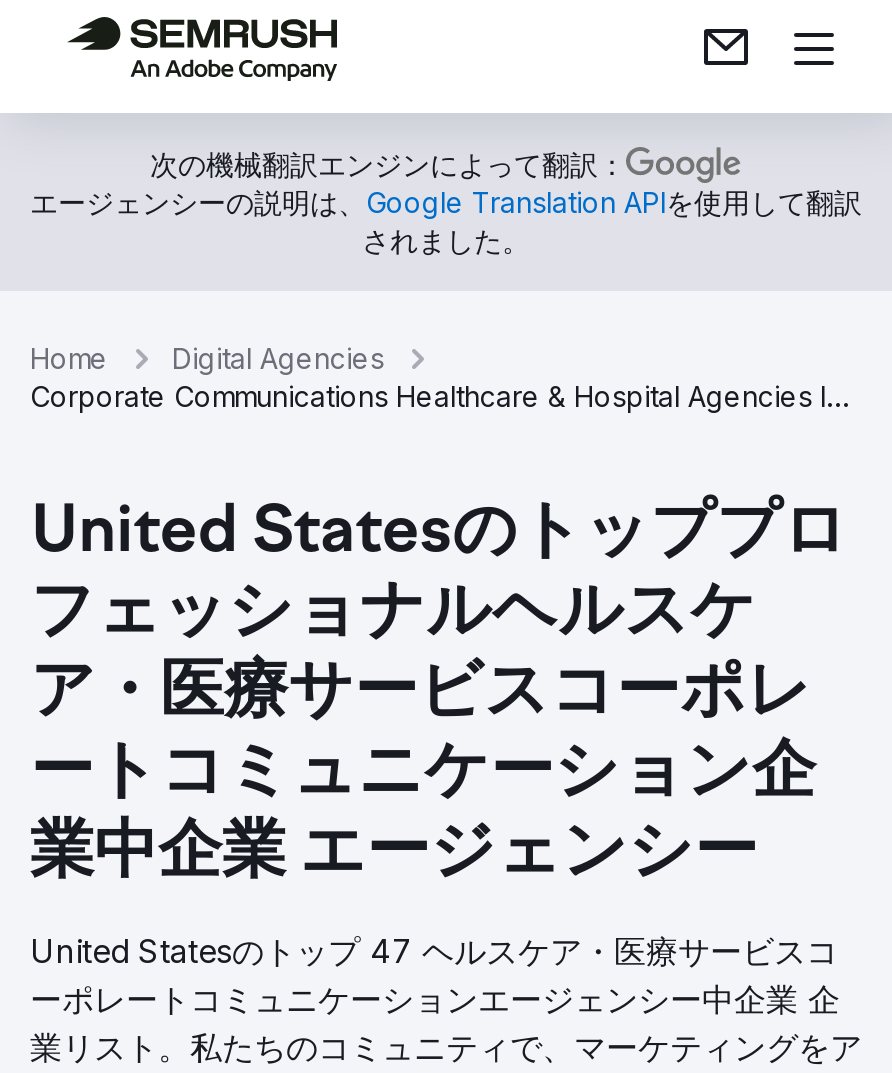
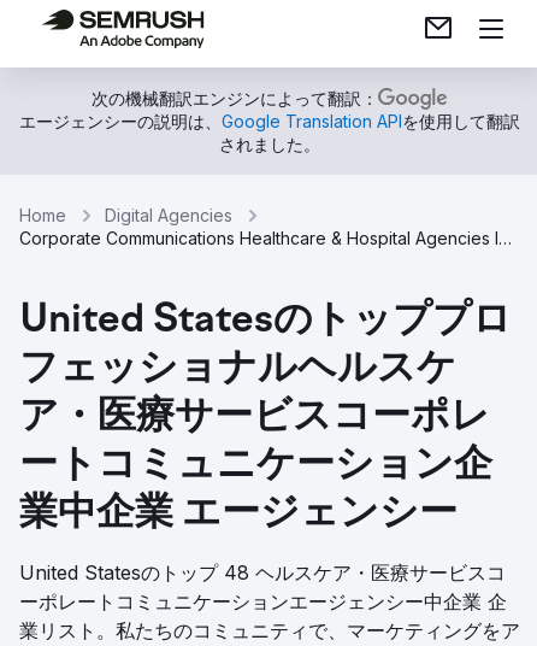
[30,931,838,971] United Statesのトップ 47 ヘルスケア・医療サービスコ -> [19,560,506,585] United Statesのトップ 48 ヘルスケア・医療サービスコ

